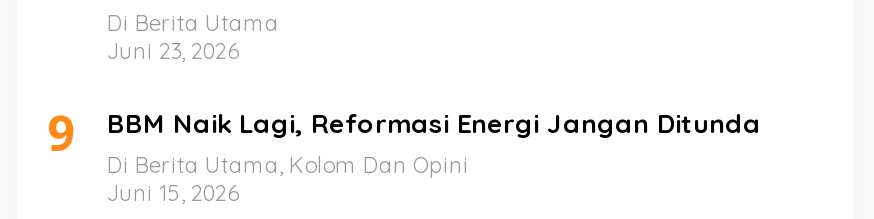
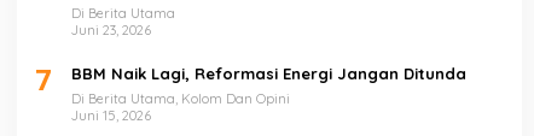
[47,99,769,179] 9 BBM Naik Lagi, Reformasi Energi Jangan Ditunda Di Berita Utama, Kolom Dan Opini -> [35,59,471,107] 7 BBM Naik Lagi, Reformasi Energi Jangan Ditunda Di Berita Utama, Kolom Dan Opini

